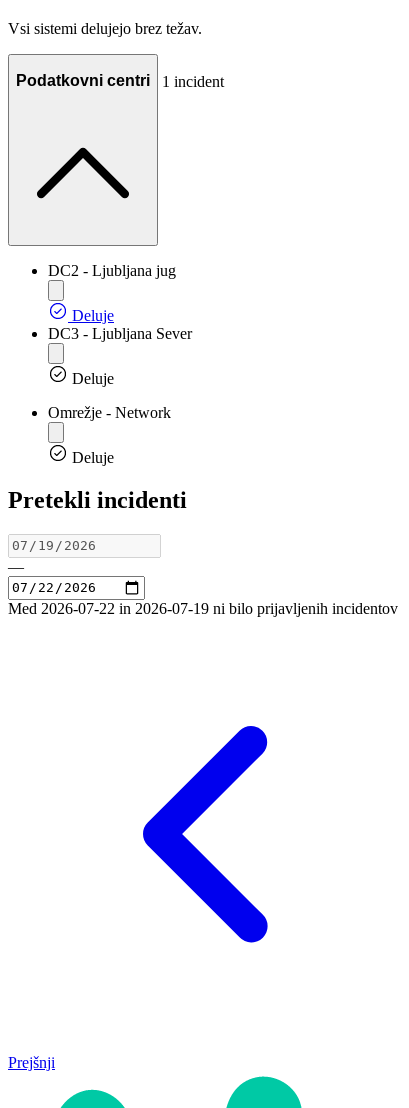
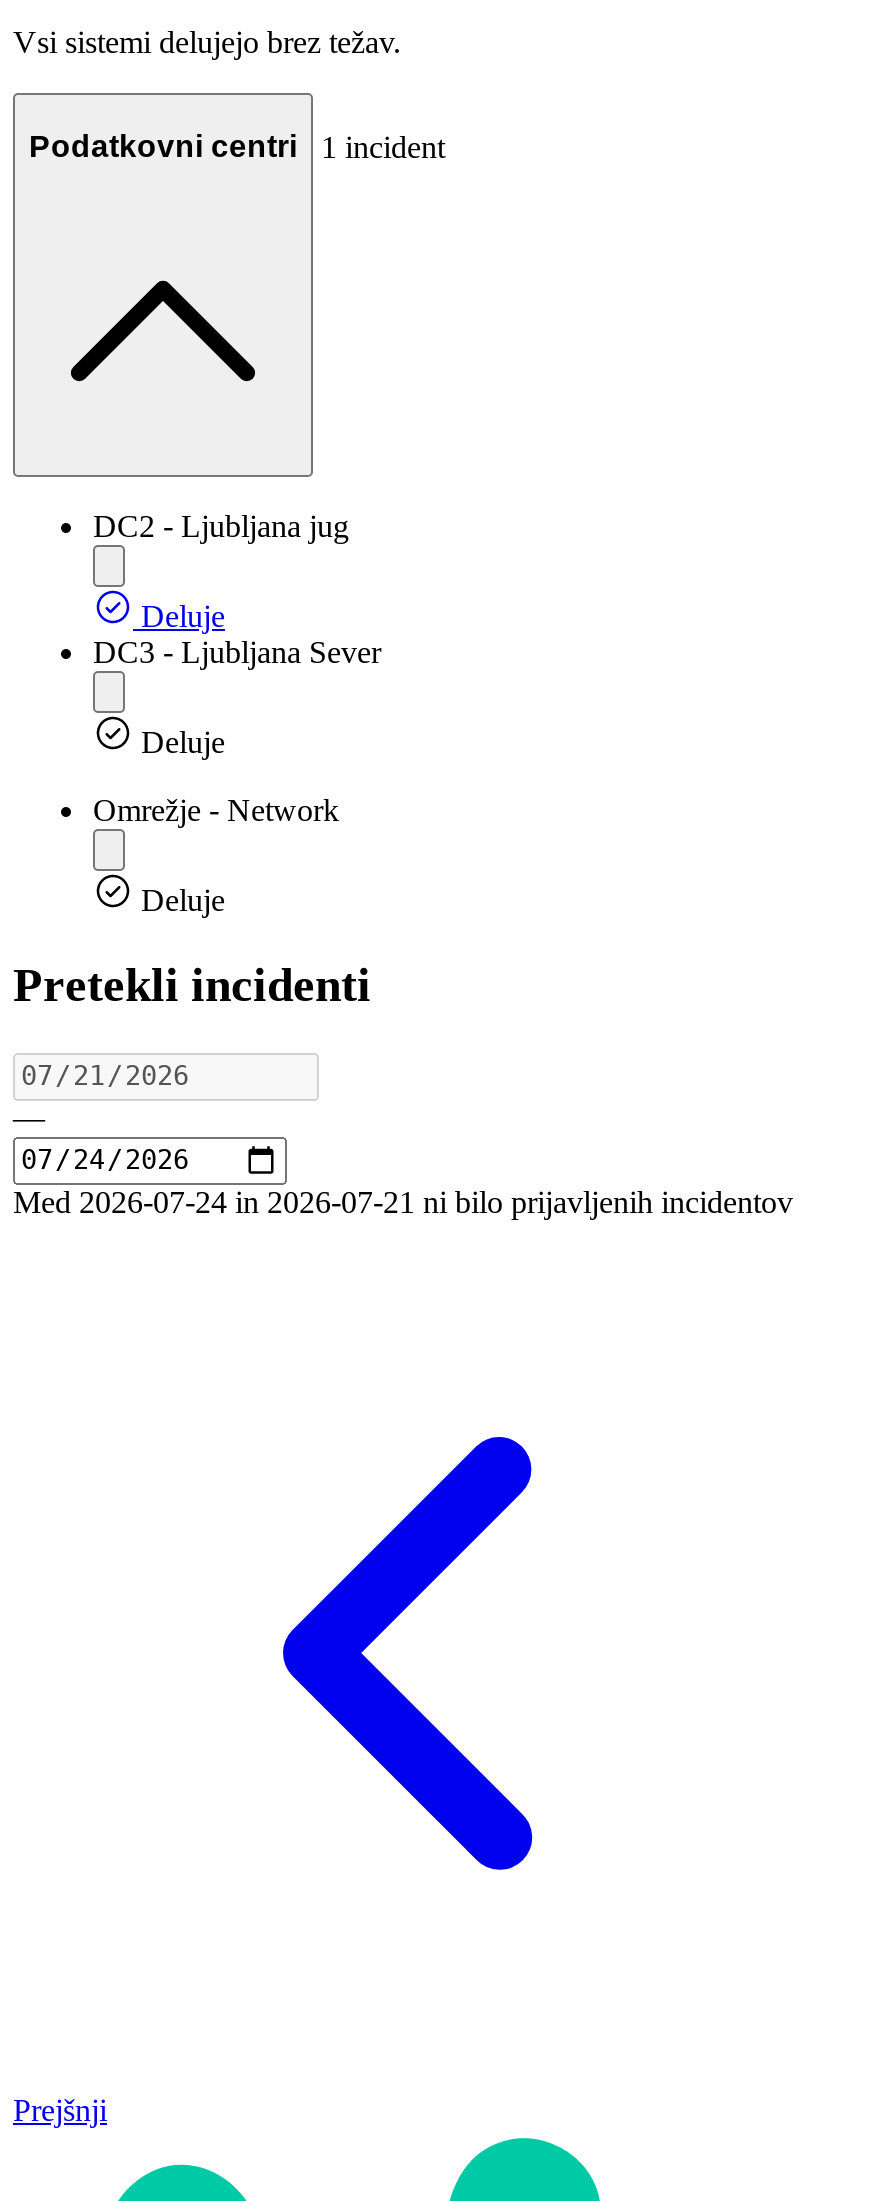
[8,600,398,617] Med 2026-07-22 in 2026-07-19 ni bilo prijavljenih incidentov -> [13,1184,793,1218] Med 2026-07-24 in 2026-07-21 ni bilo prijavljenih incidentov

